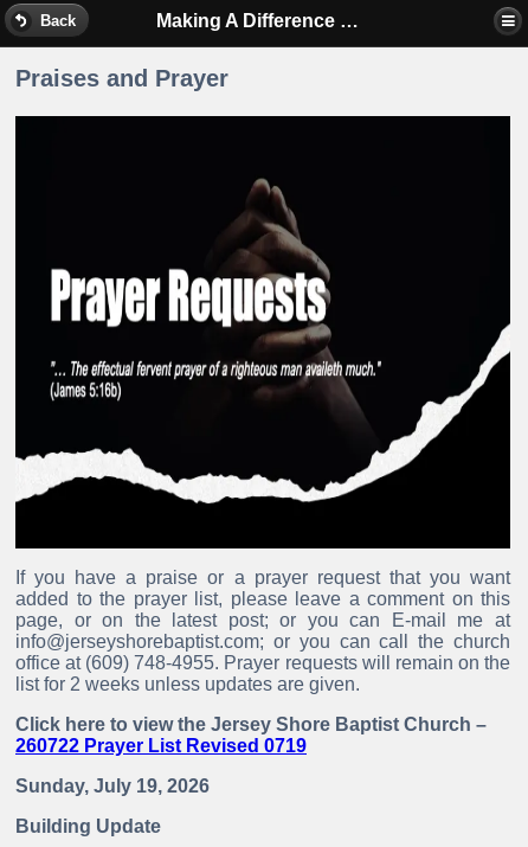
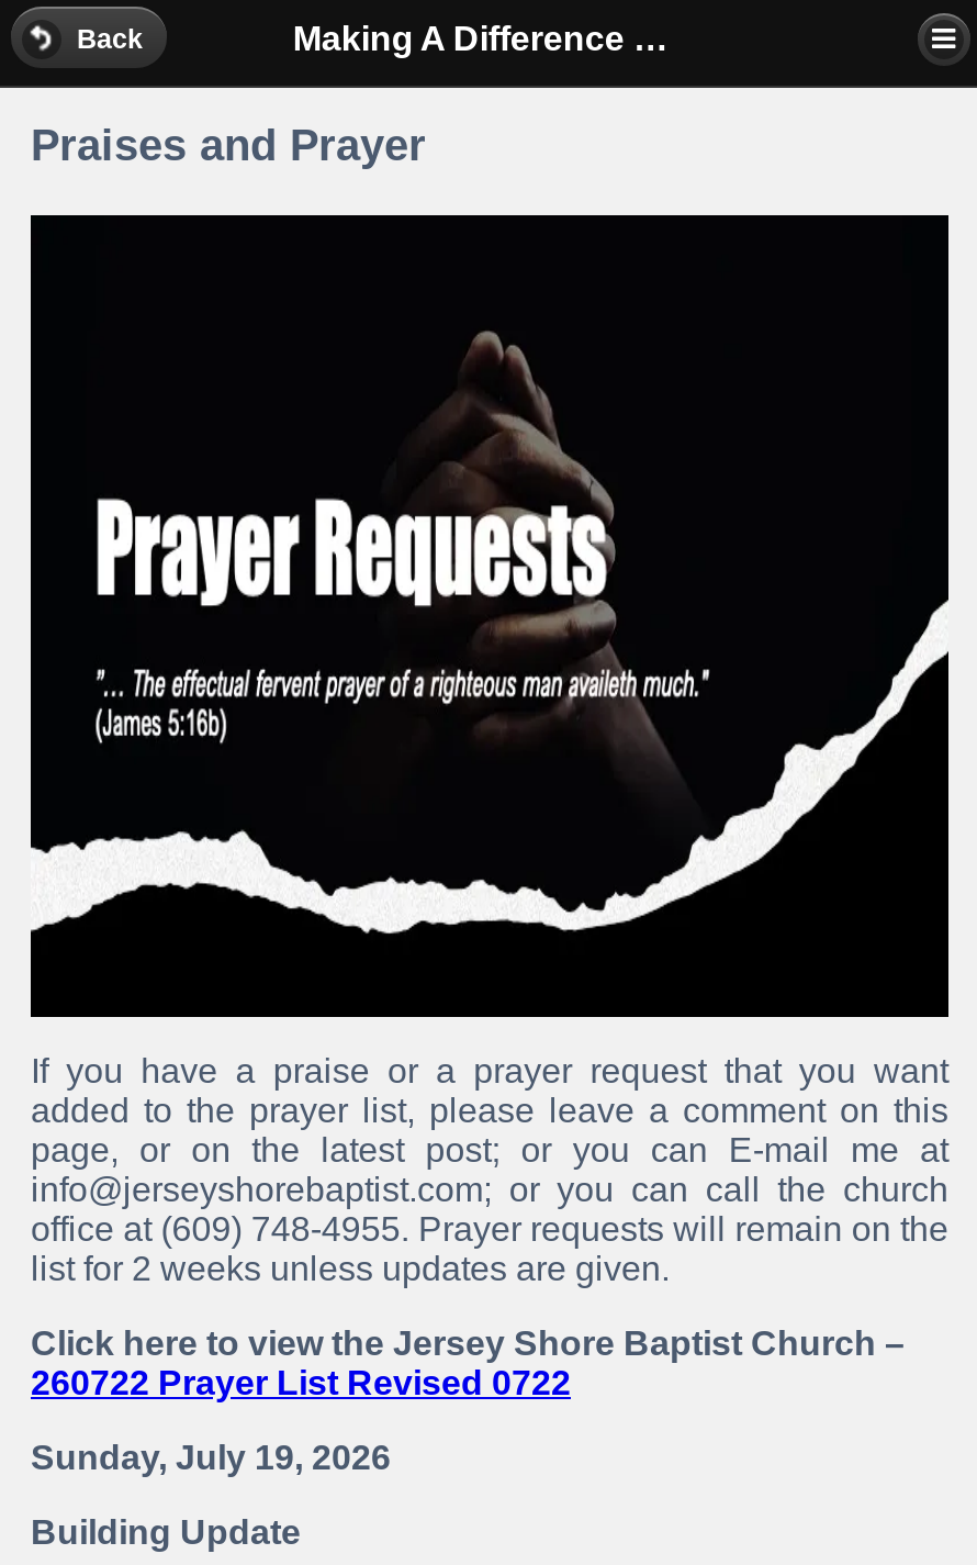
[15,736,307,756] 260722 Prayer List Revised 0719 -> [31,1365,571,1402] 260722 Prayer List Revised 0722

